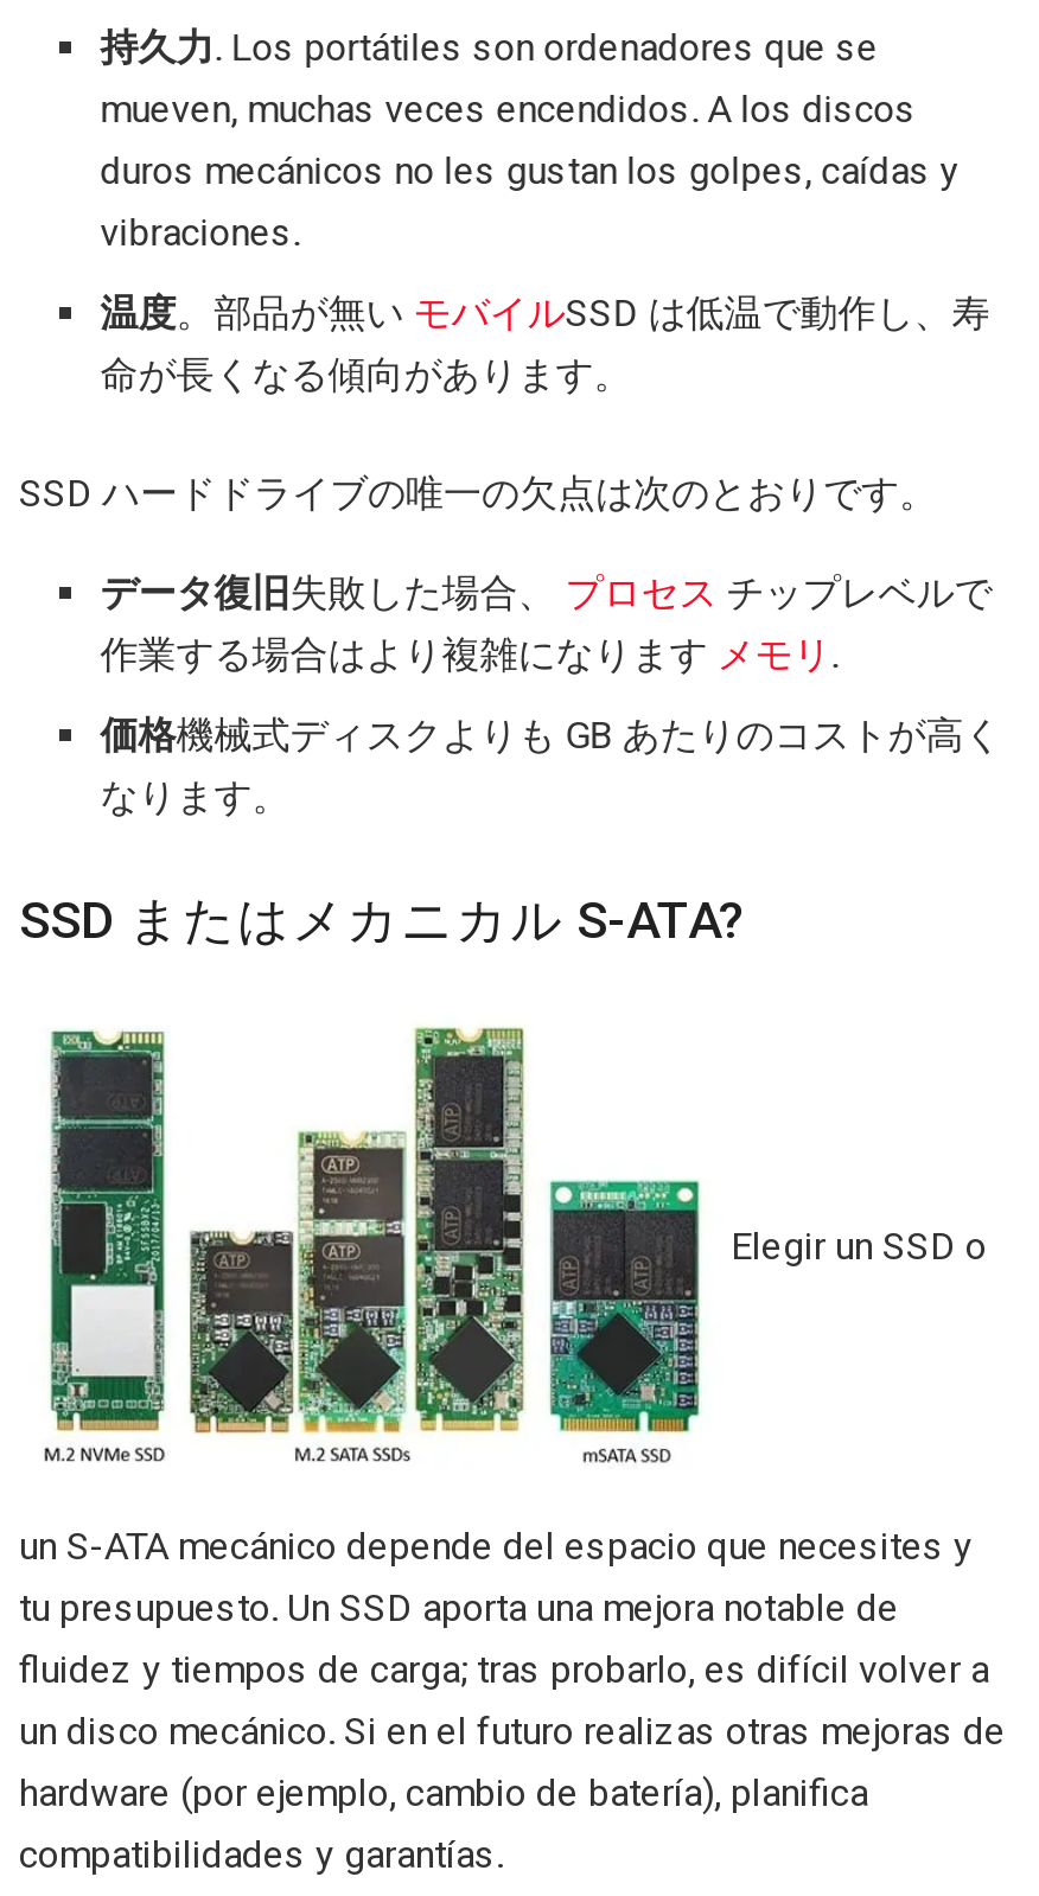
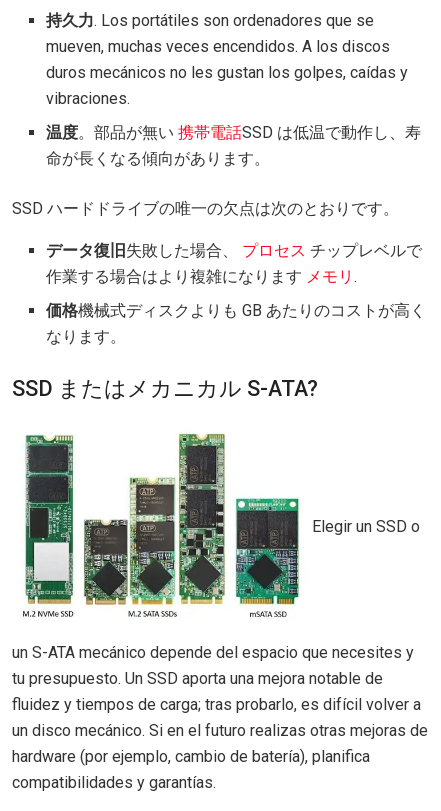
[100,291,990,336] 温度。部品が無いモバイルSSD は低温で動作し、寿 -> [46,123,421,142] 温度。部品が無い携帯電話SSD は低温で動作し、寿

